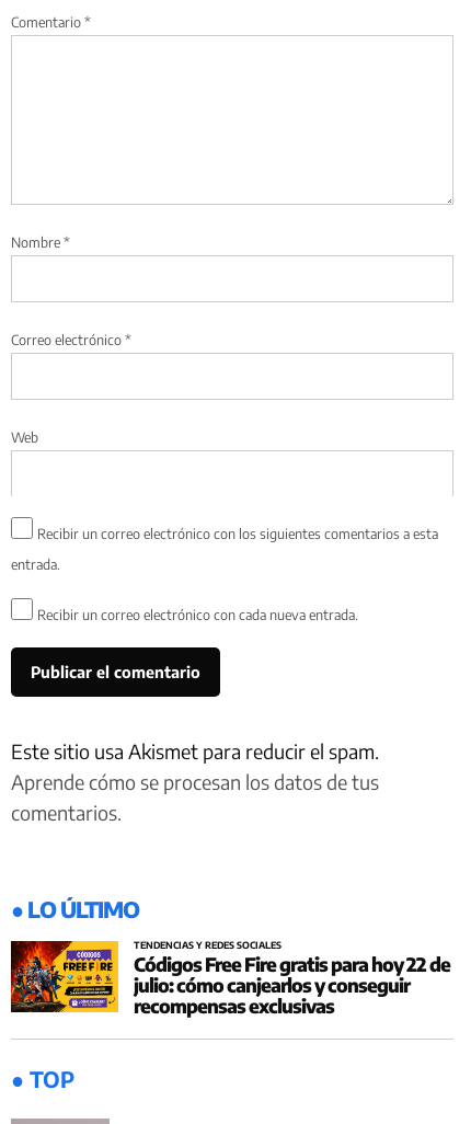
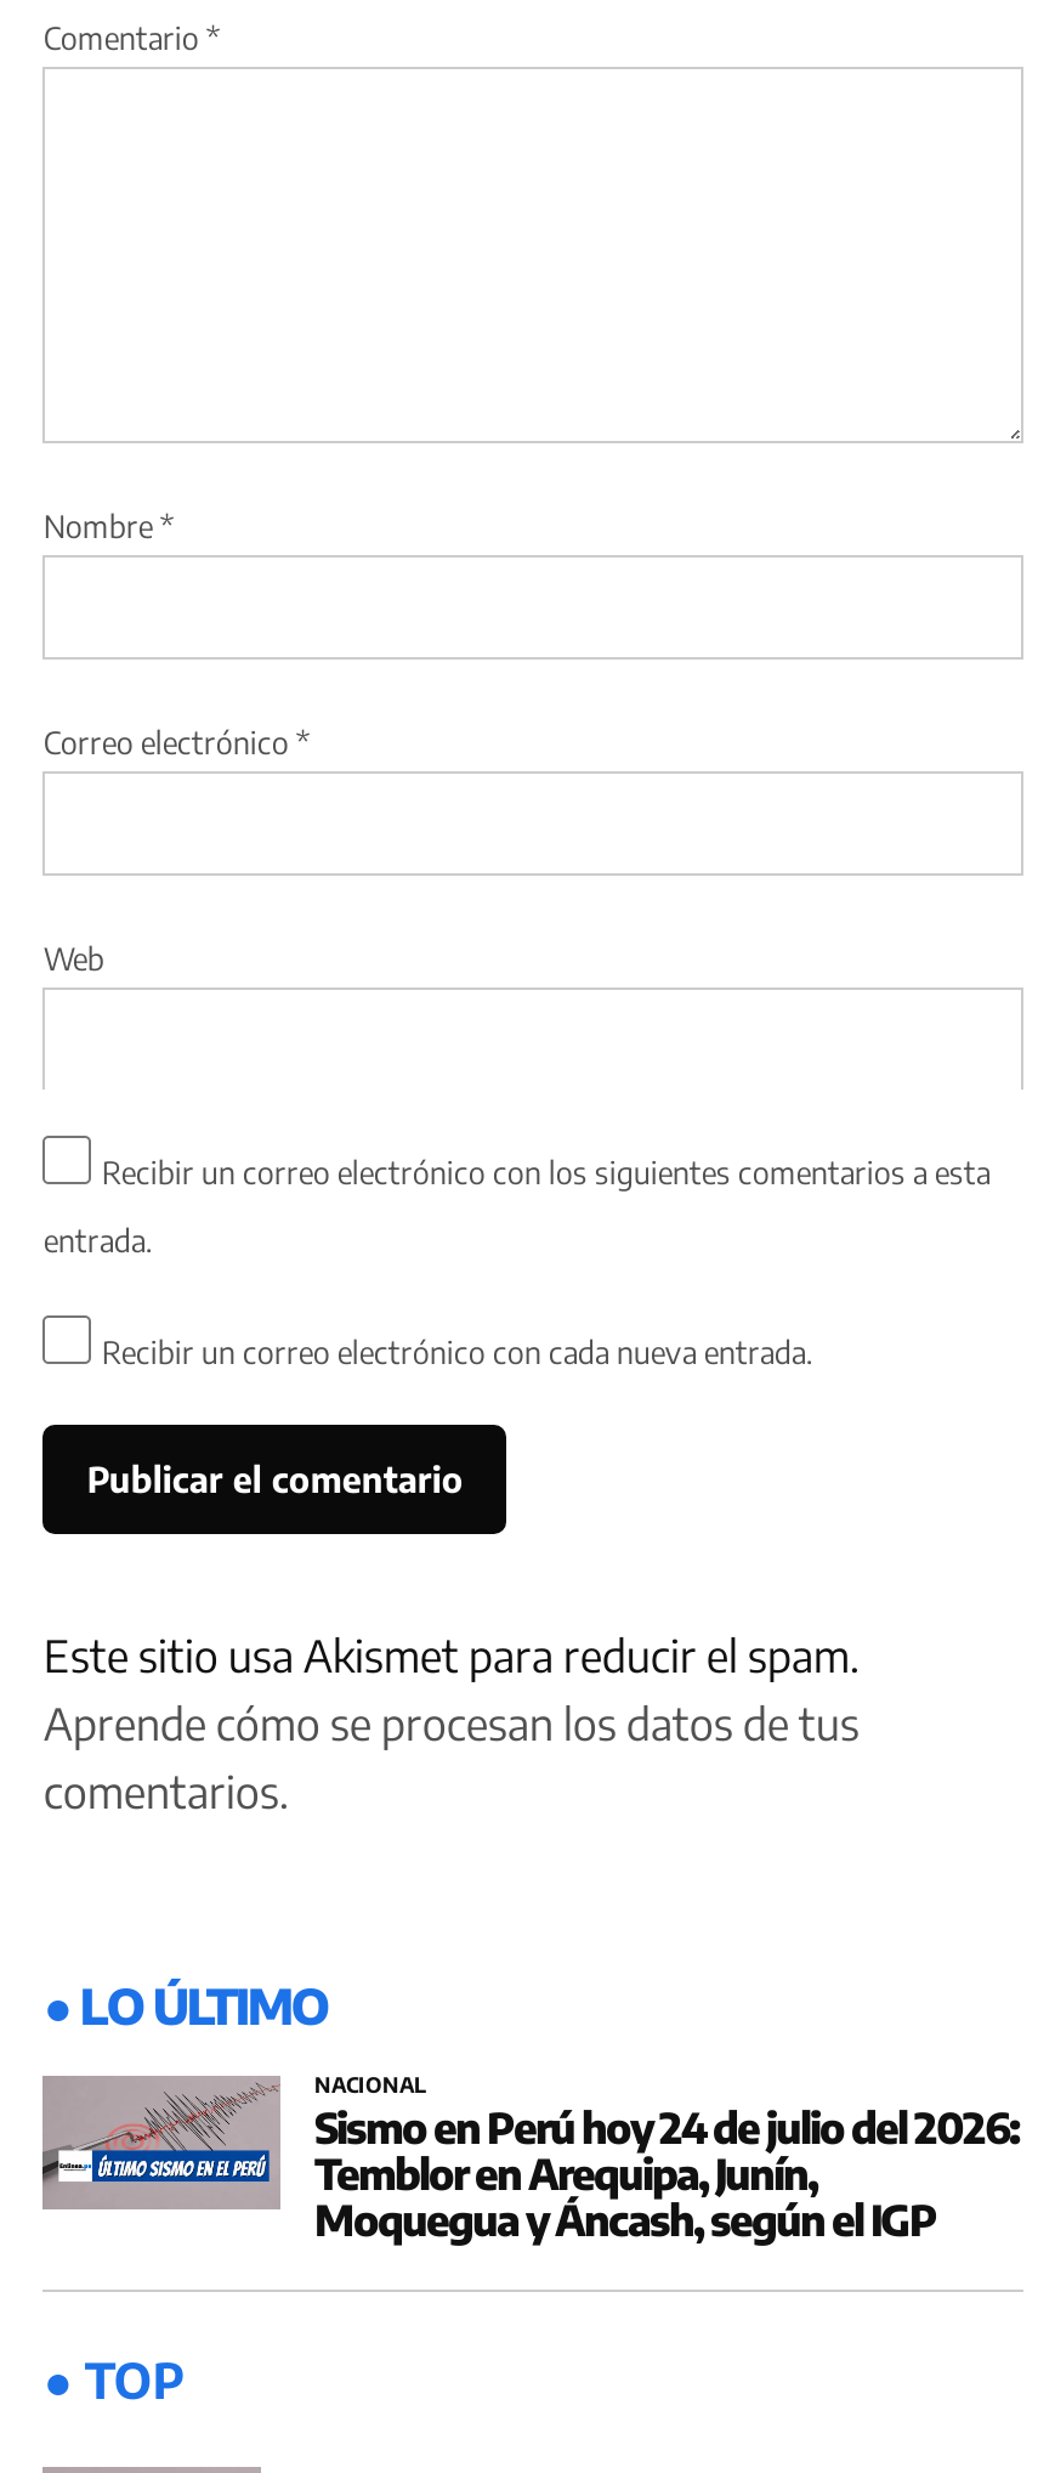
[10,939,450,1018] [image] | TENDENCIAS Y REDES SOCIALES | Códigos Free Fire gratis para hoy 22 de | julio: cómo canjearlos y conseguir | recompensas exclusivas -> [40,2070,1019,2246] [image] | NACIONAL | Sismo en Perú hoy 24 de julio del 2026: | Temblor en Arequipa, Junín, | Moquegua y Áncash, según el IGP

